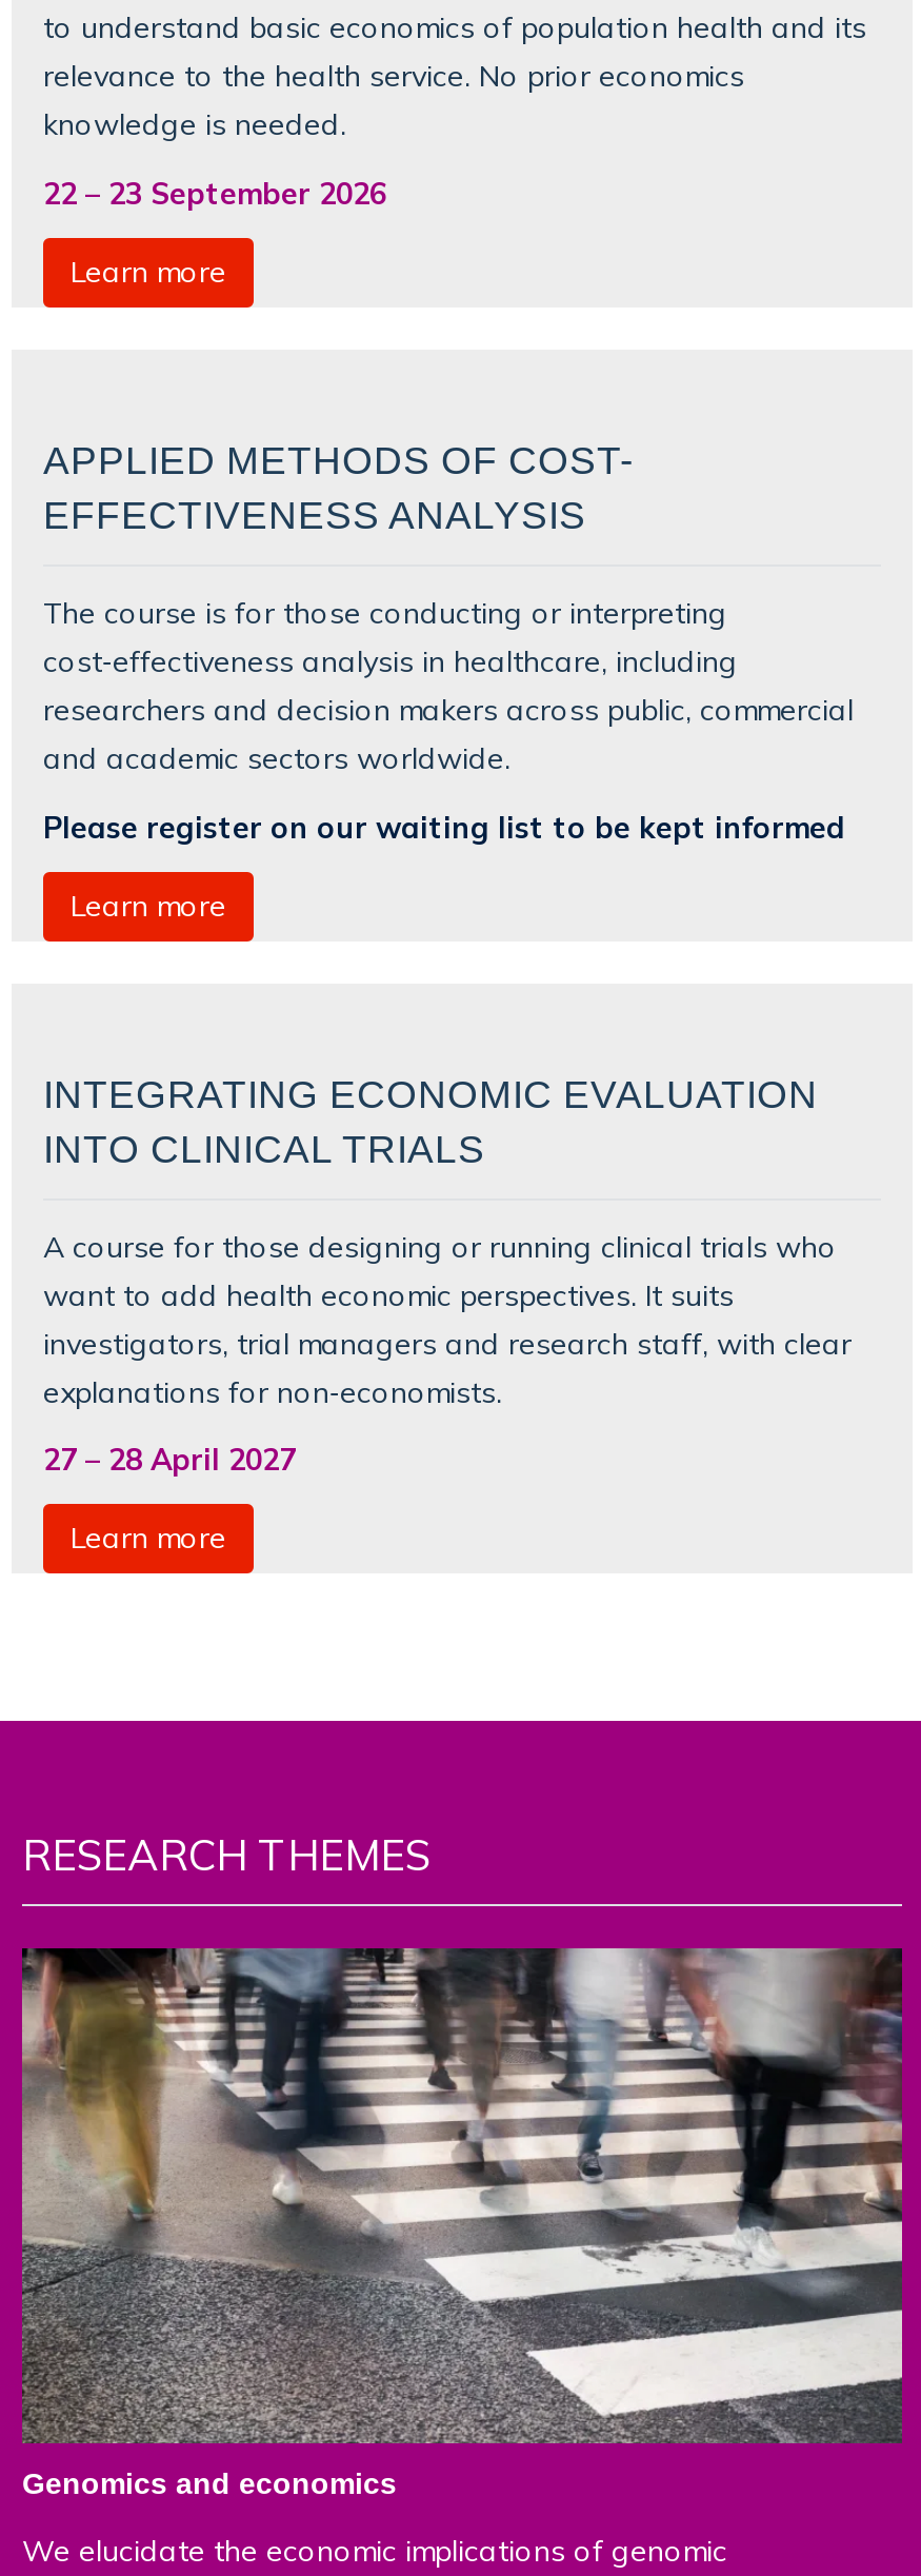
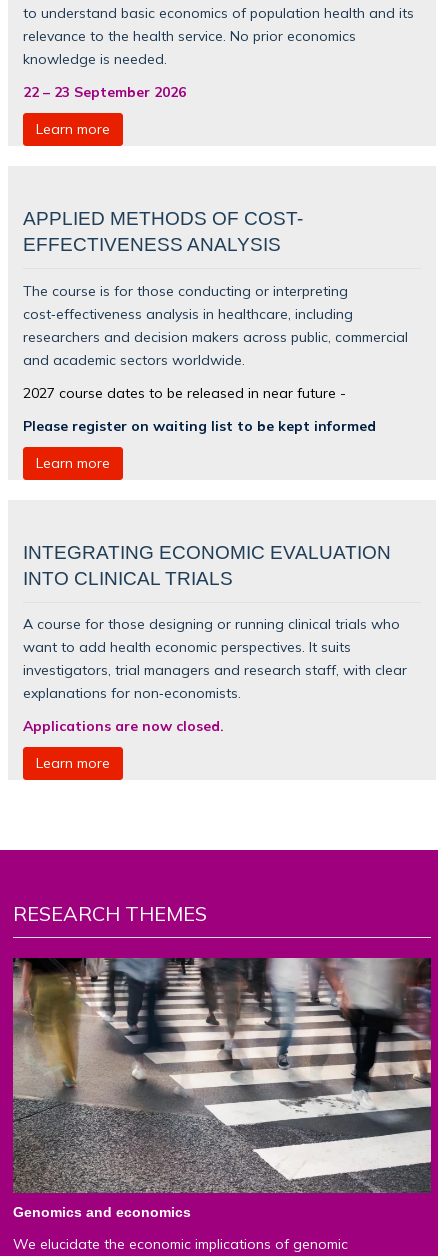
[43,808,845,844] Please register on our waiting list to be kept informed -> [23,383,376,433] 2027 course dates to be released in near future - | Please register on waiting list to be kept informed
[43,1442,296,1478] 27 – 28 April 2027 -> [23,717,224,734] Applications are now closed.

